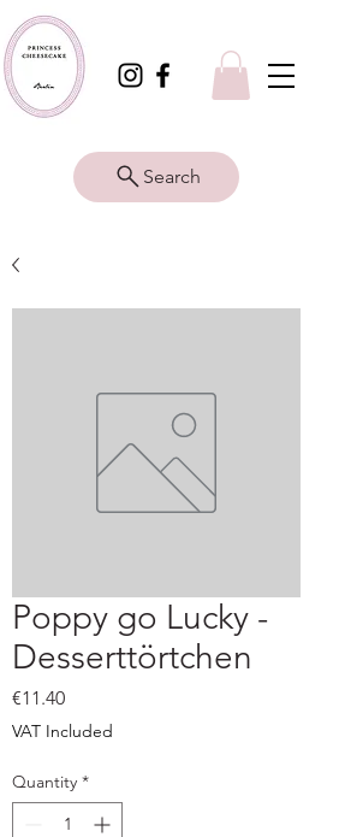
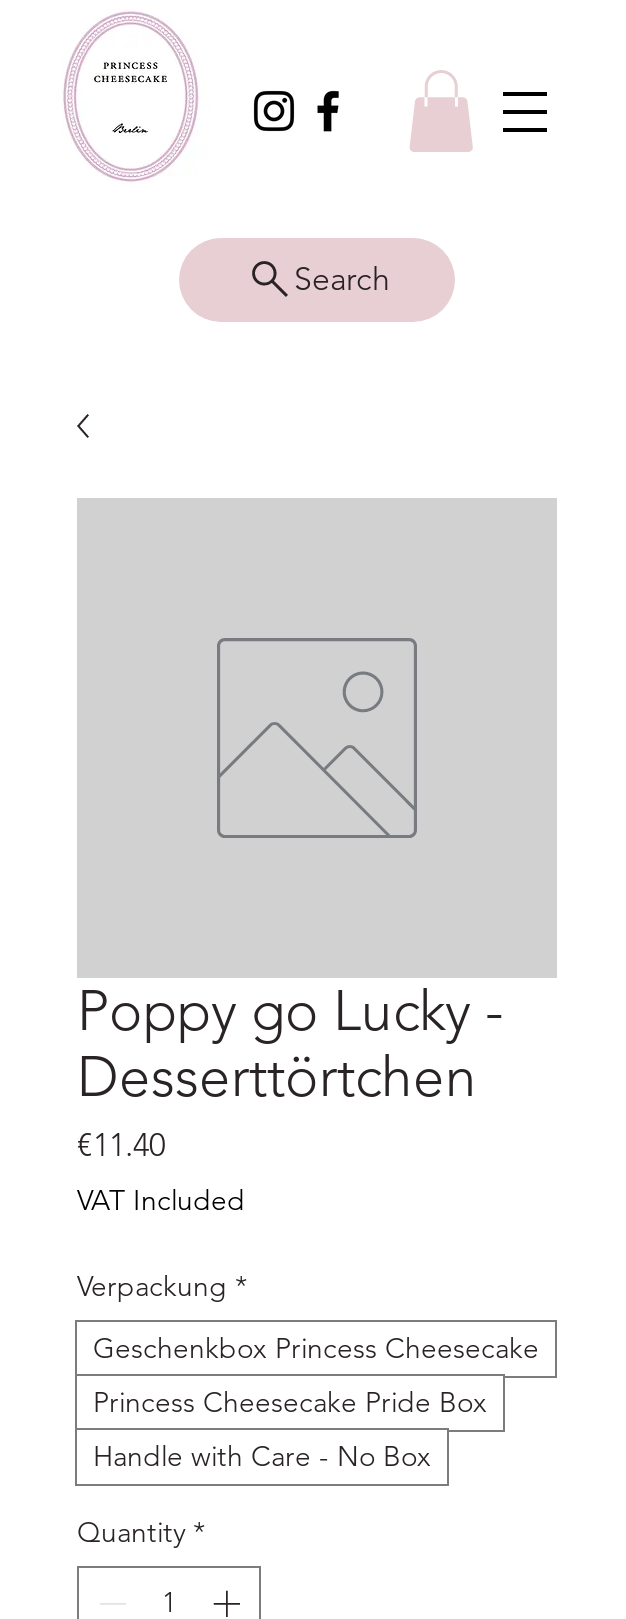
none -> [77,1267,539,1473] Verpackung * | Geschenkbox Princess Cheesecake | Princess Cheesecake Pride Box | Handle with Care - No Box

